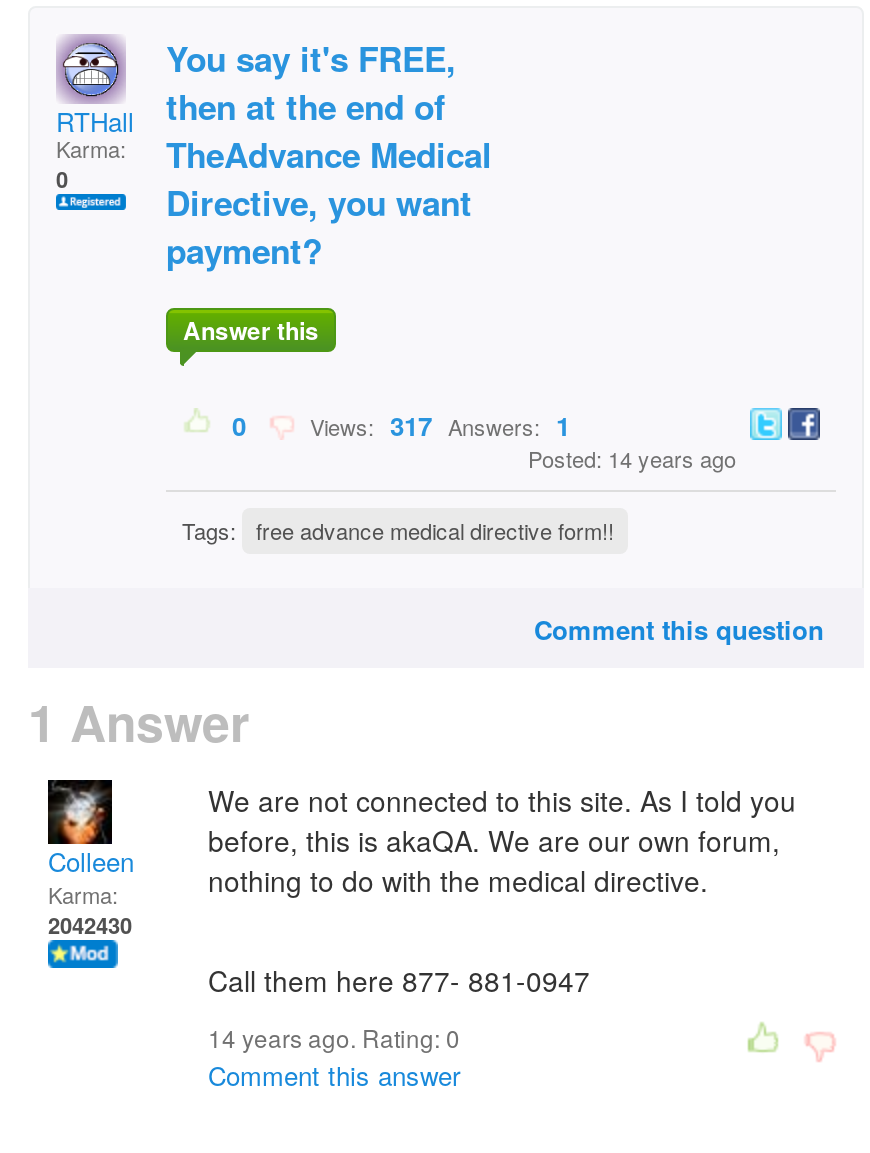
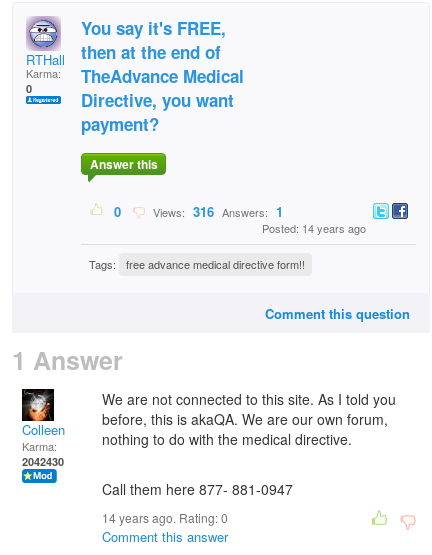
[298,406,570,444] Views: 317 Answers: 1 -> [147,202,283,221] Views: 316 Answers: 1

